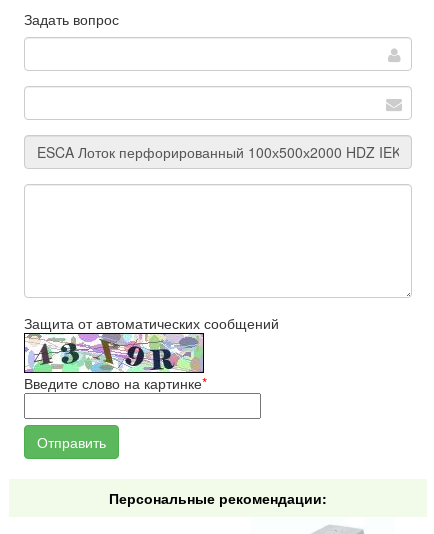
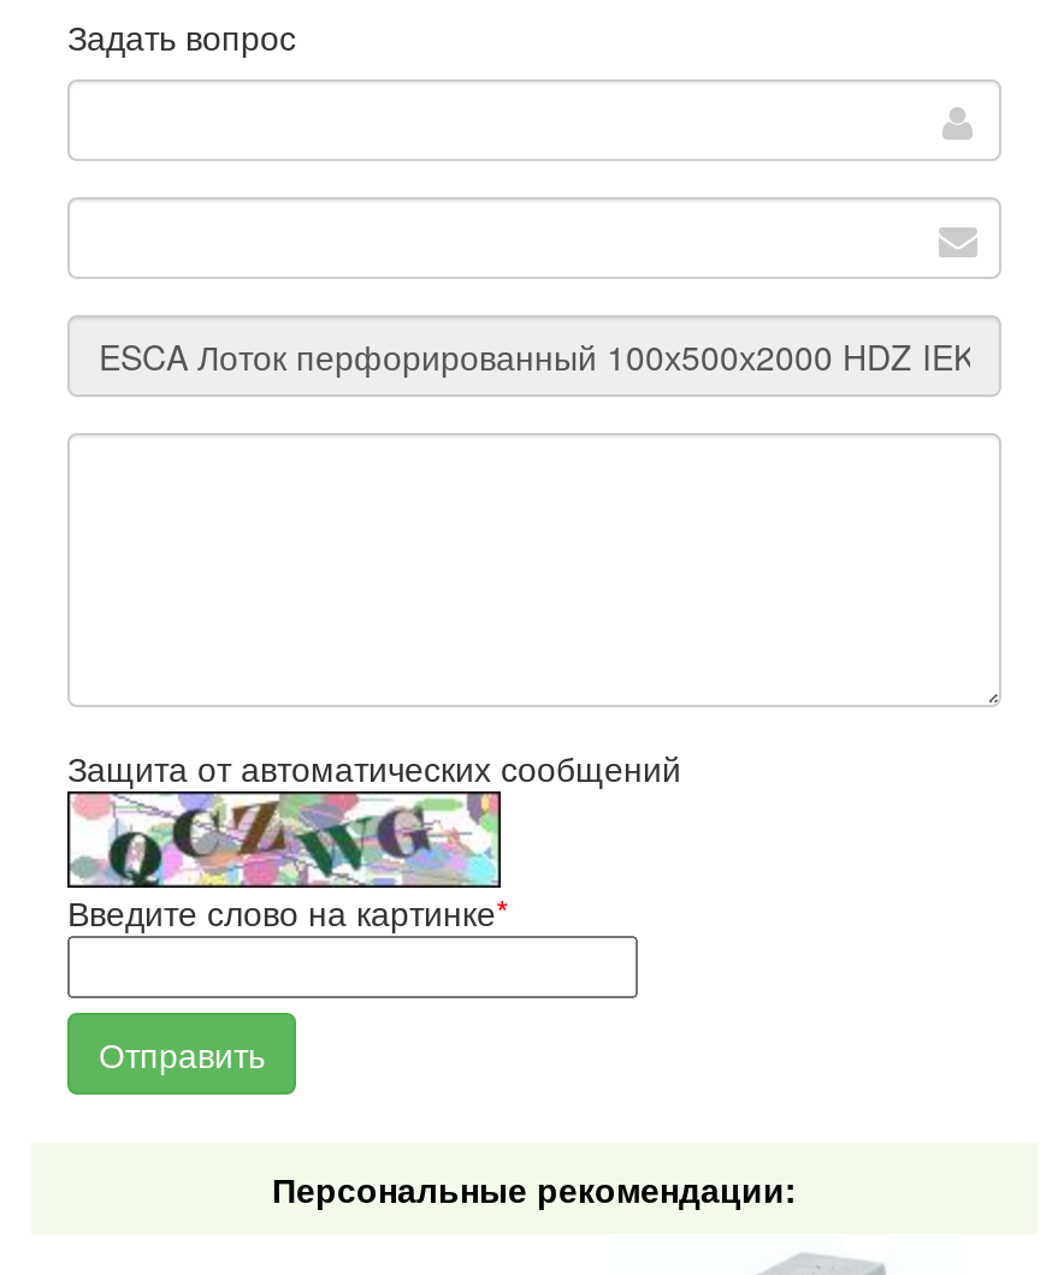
[24,336,204,371] [image] -> [67,799,501,883] [image]

